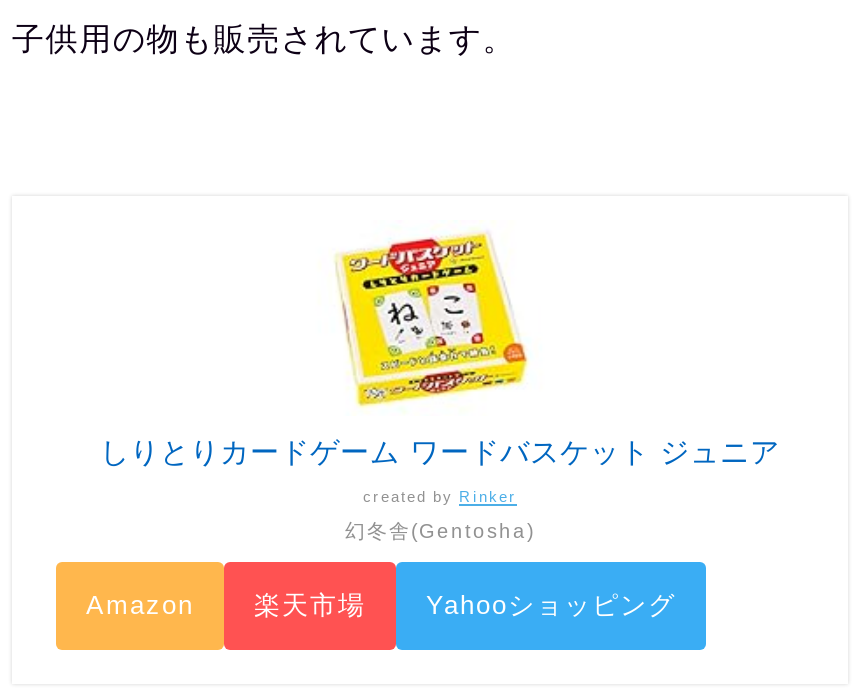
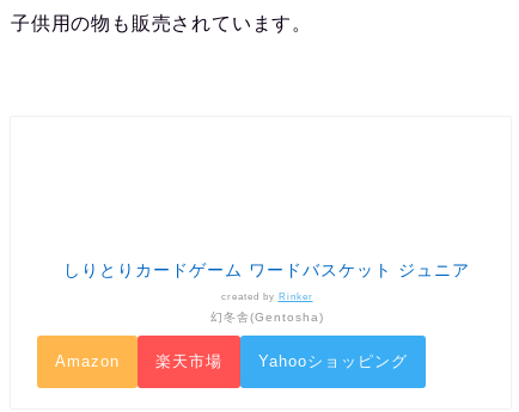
[334,230,530,408] [image] -> none

